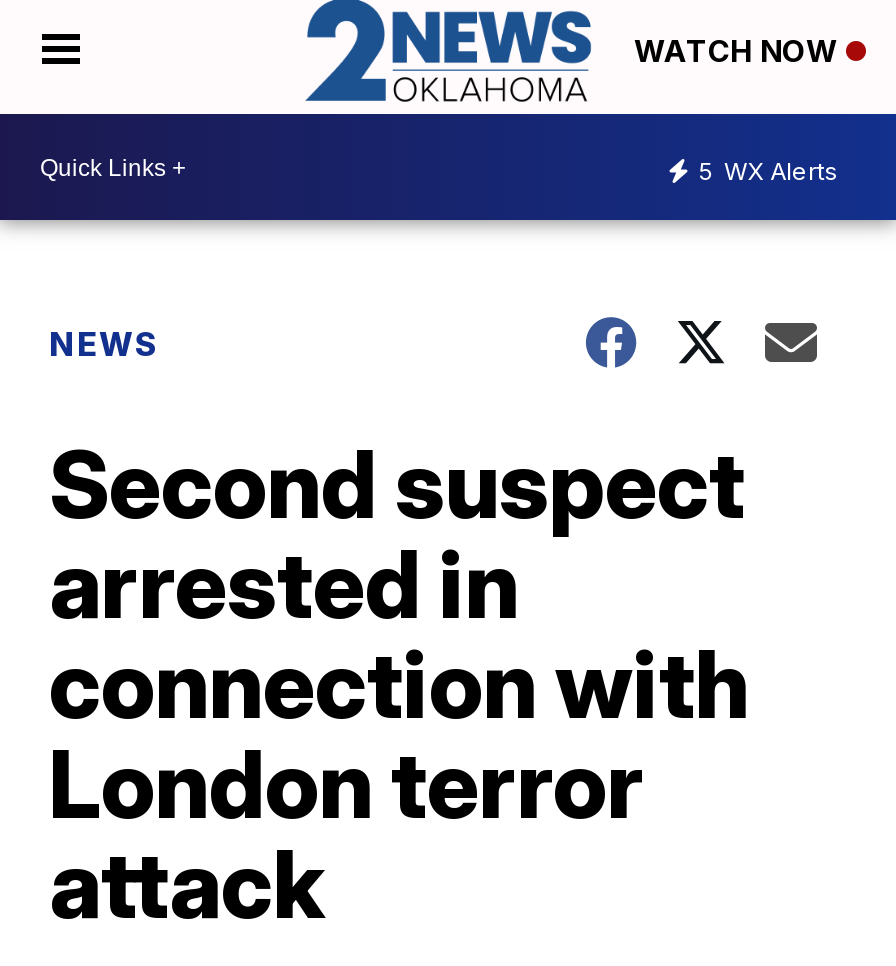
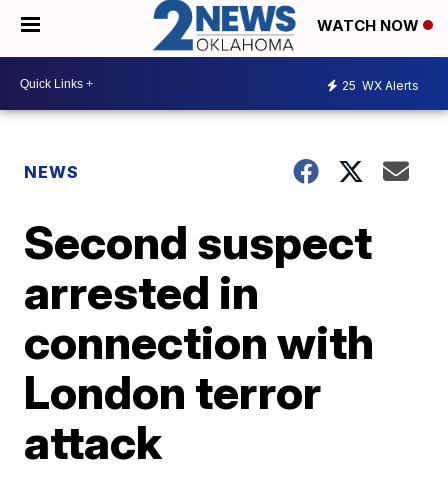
[698,155,838,185] 5 WX Alerts -> [342,78,419,93] 25 WX Alerts

